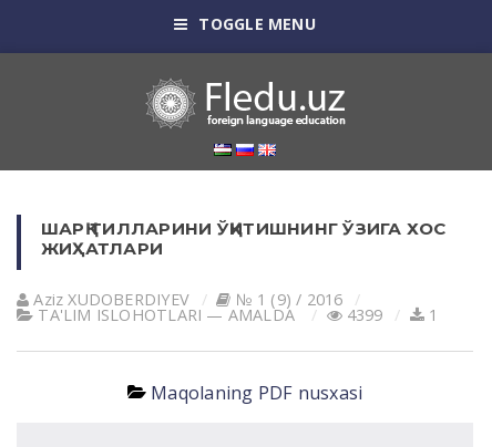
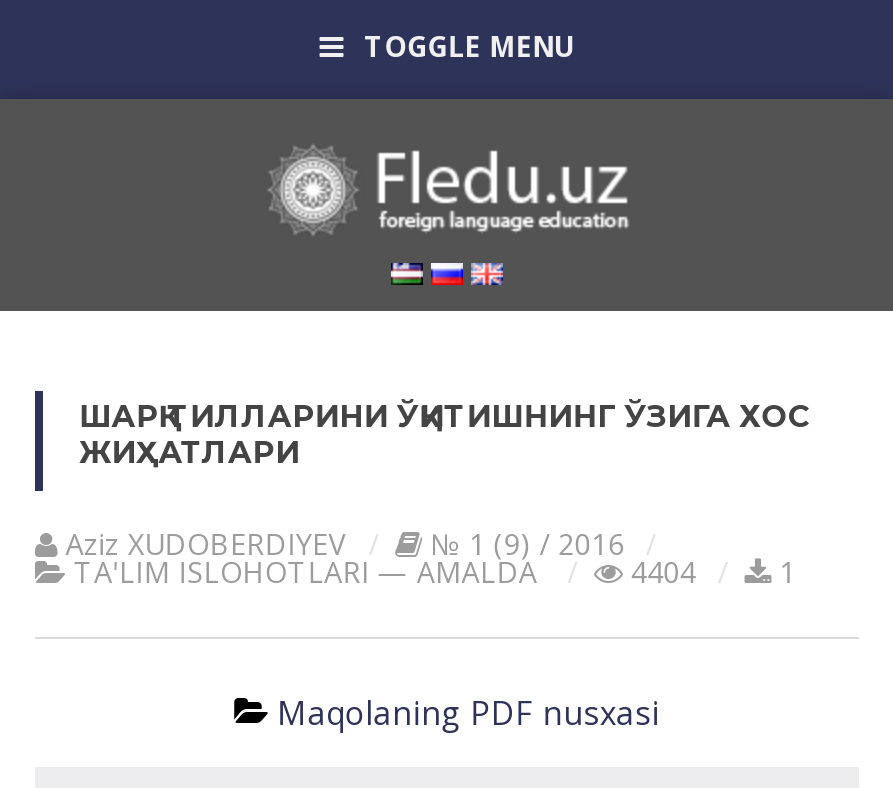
[342,304,383,325] 4399 -> [622,553,696,591] 4404

